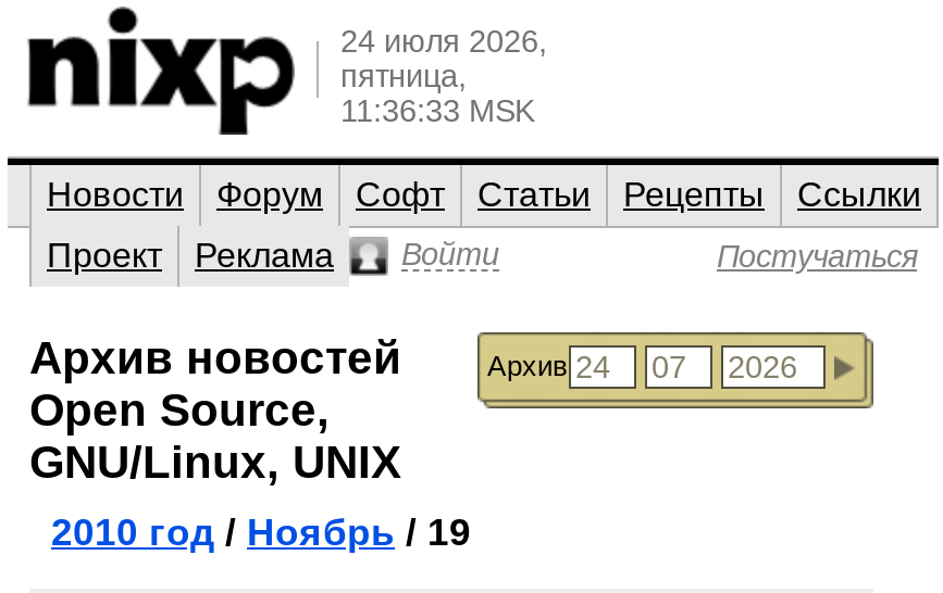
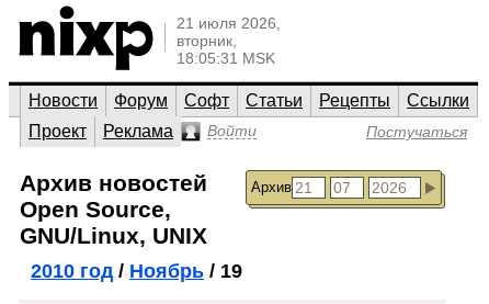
[340,24,547,128] 24 июля 2026, | пятница, | 11:36:33 MSK -> [177,14,281,67] 21 июля 2026, | вторник, | 18:05:31 MSK

